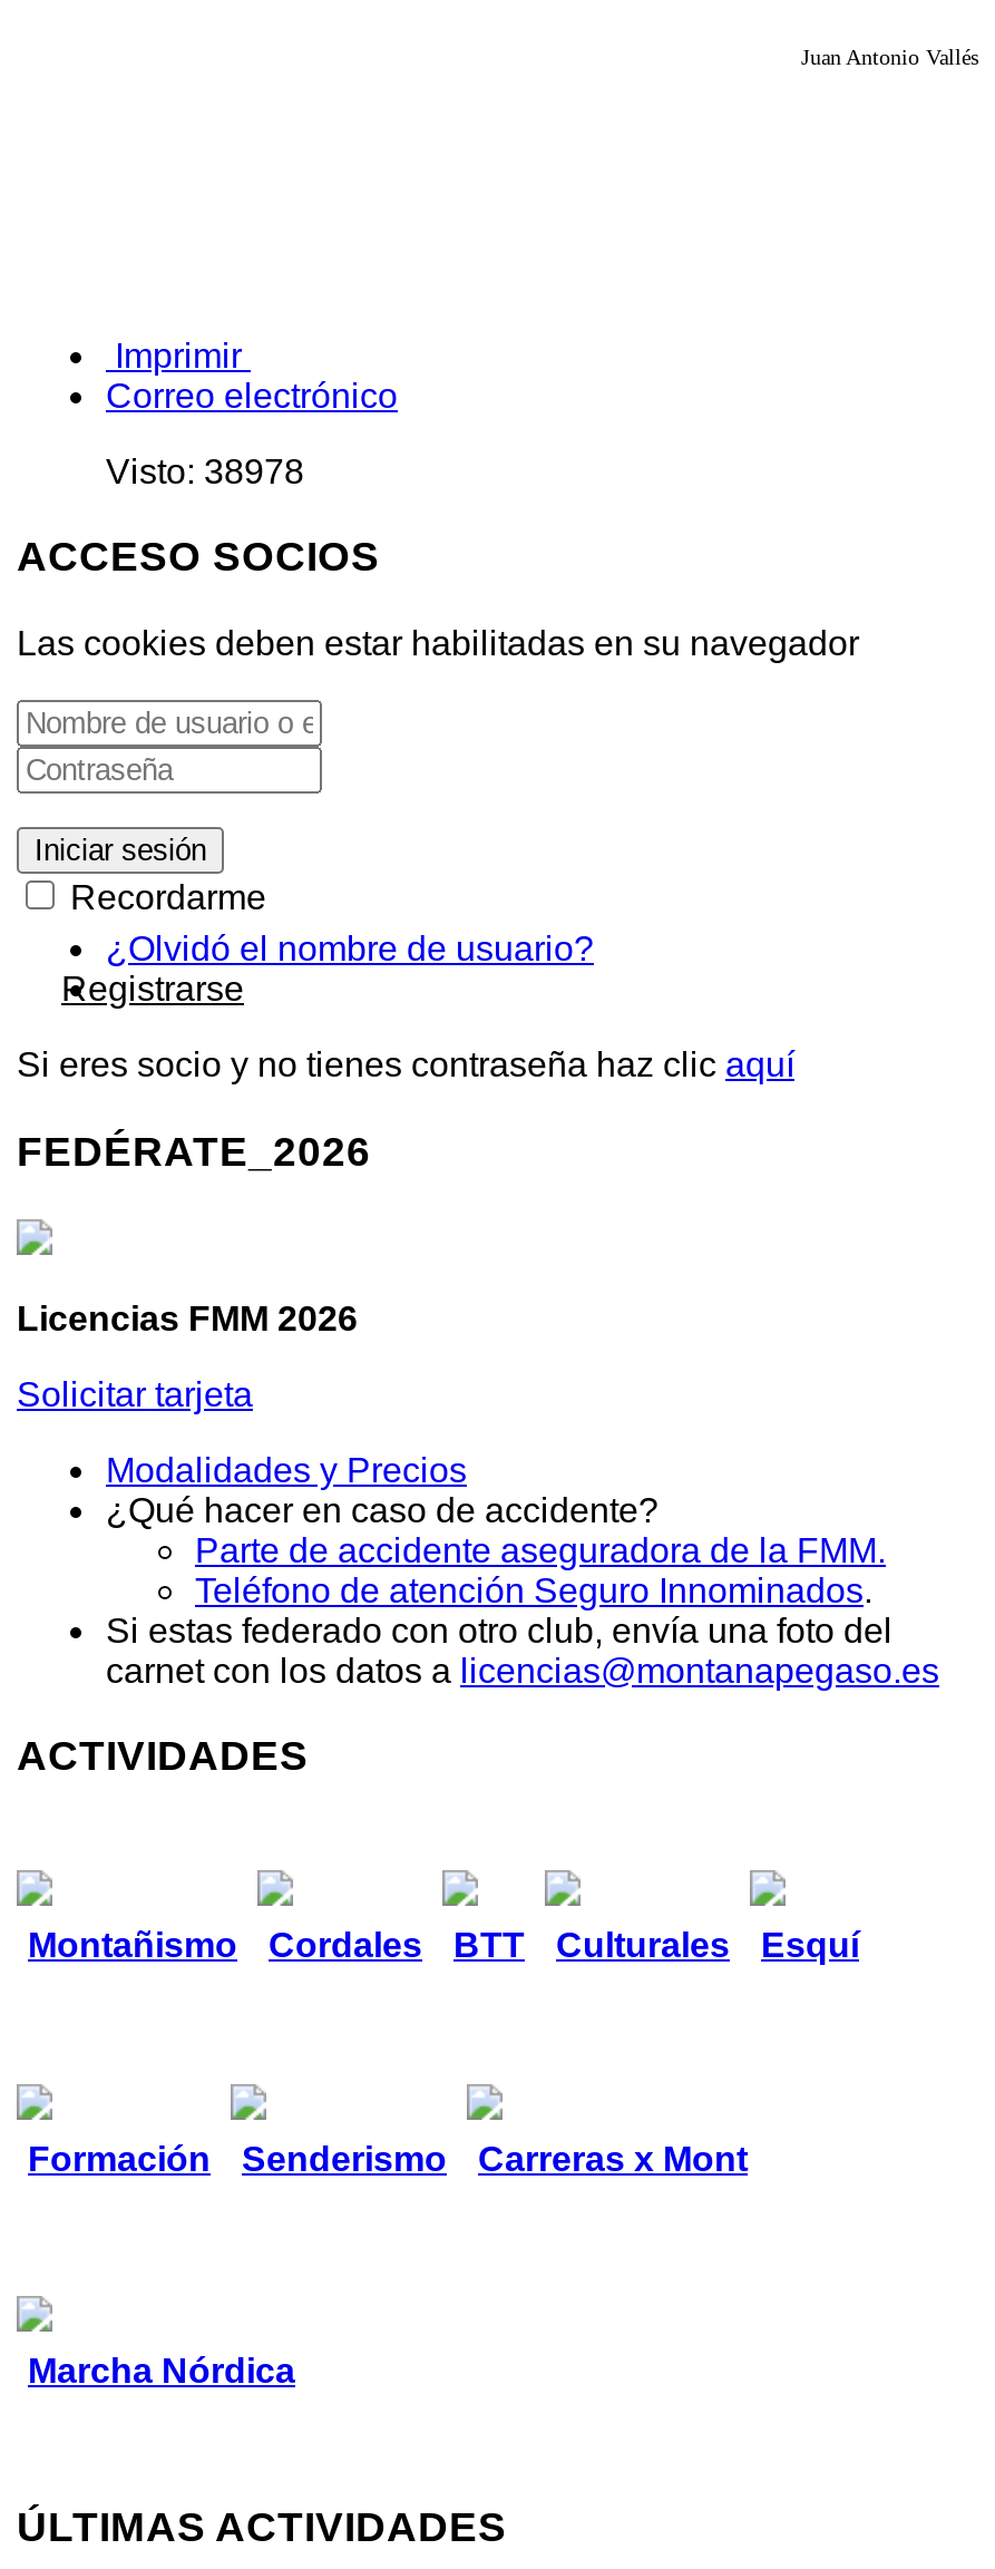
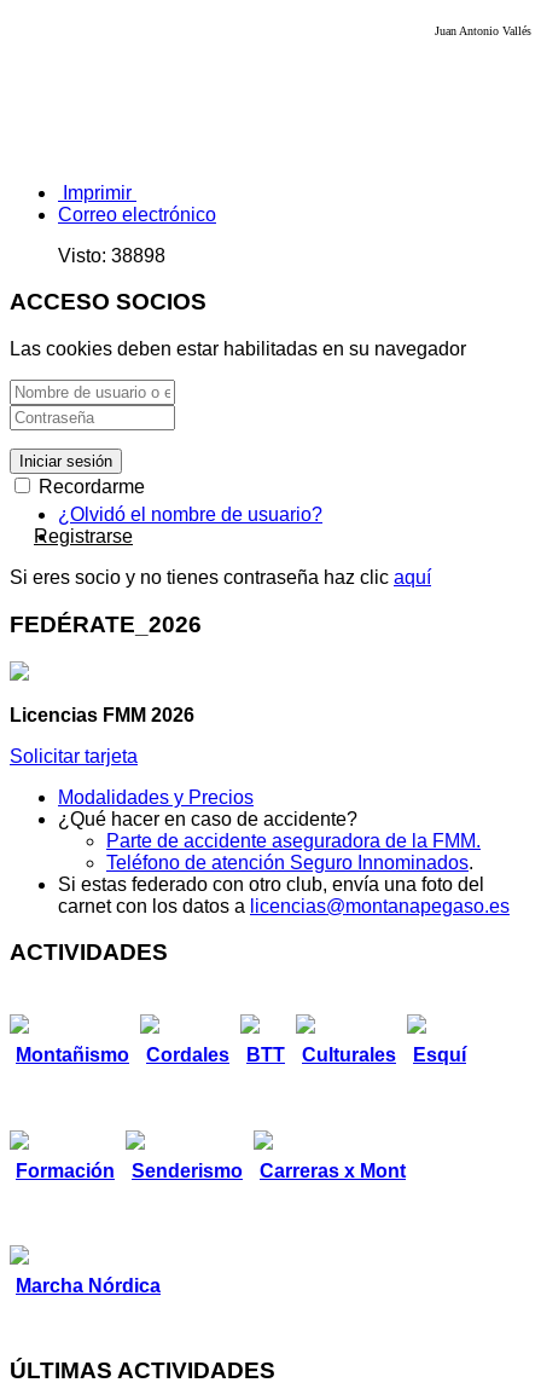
[106,452,304,490] Visto: 38978 -> [58,245,165,265] Visto: 38898

